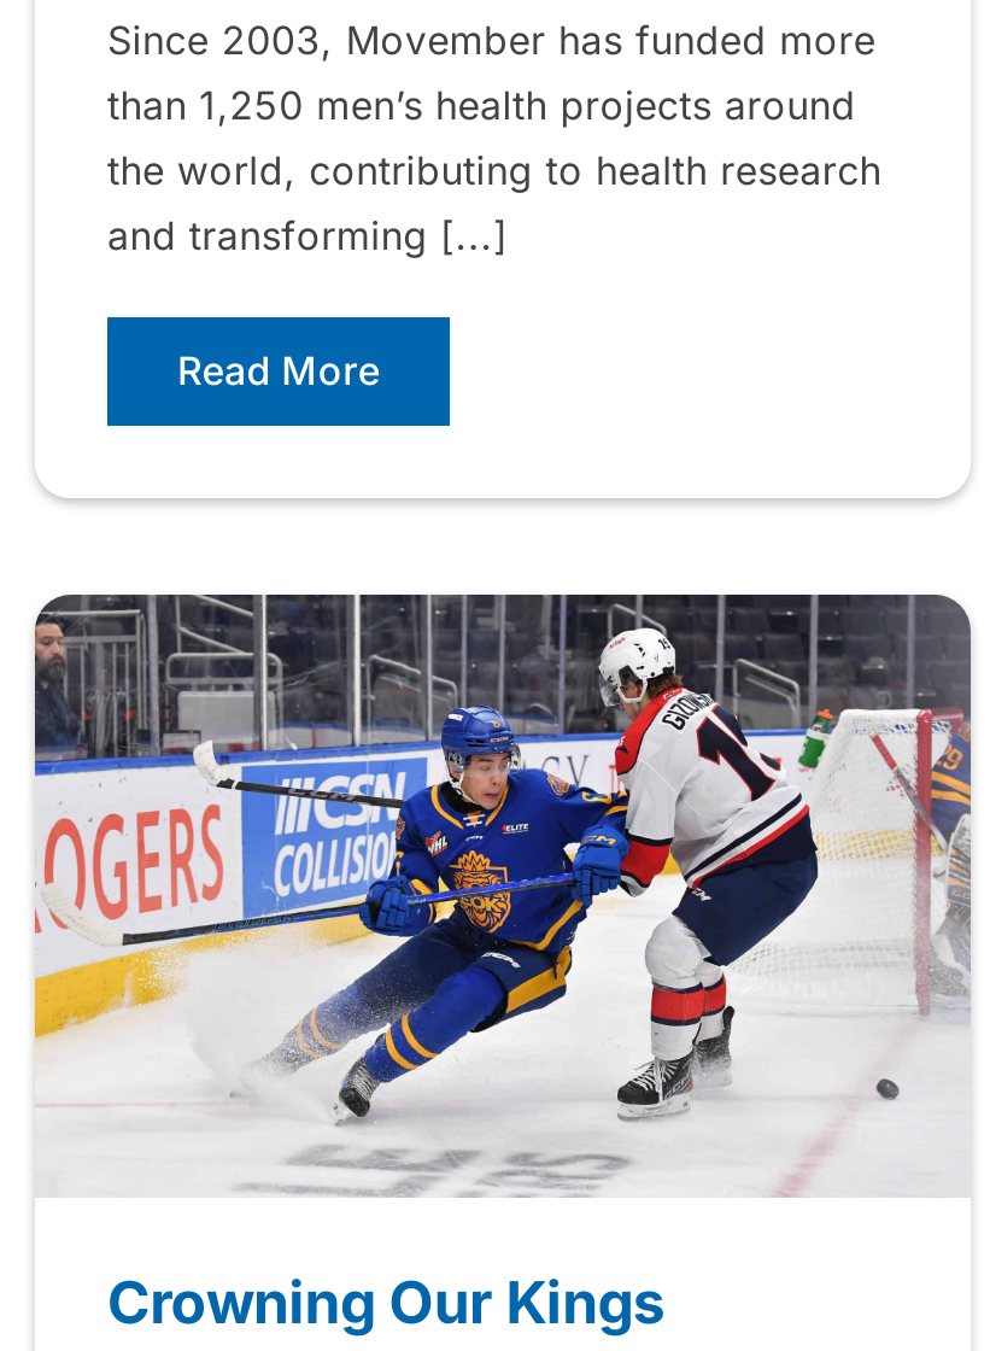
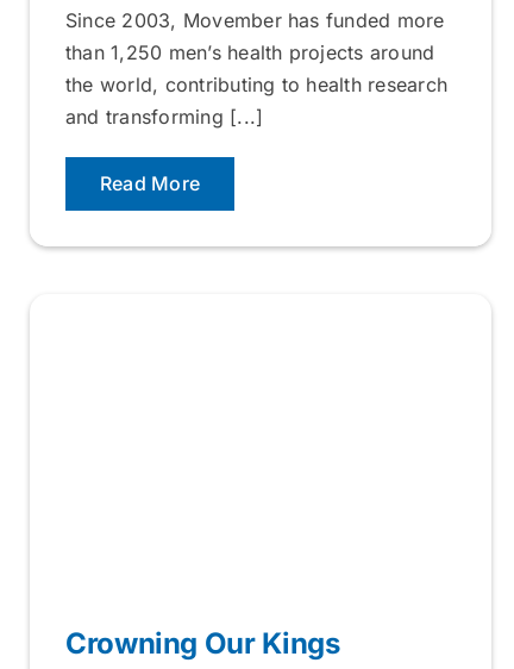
[33,591,973,1199] [image] -> none

